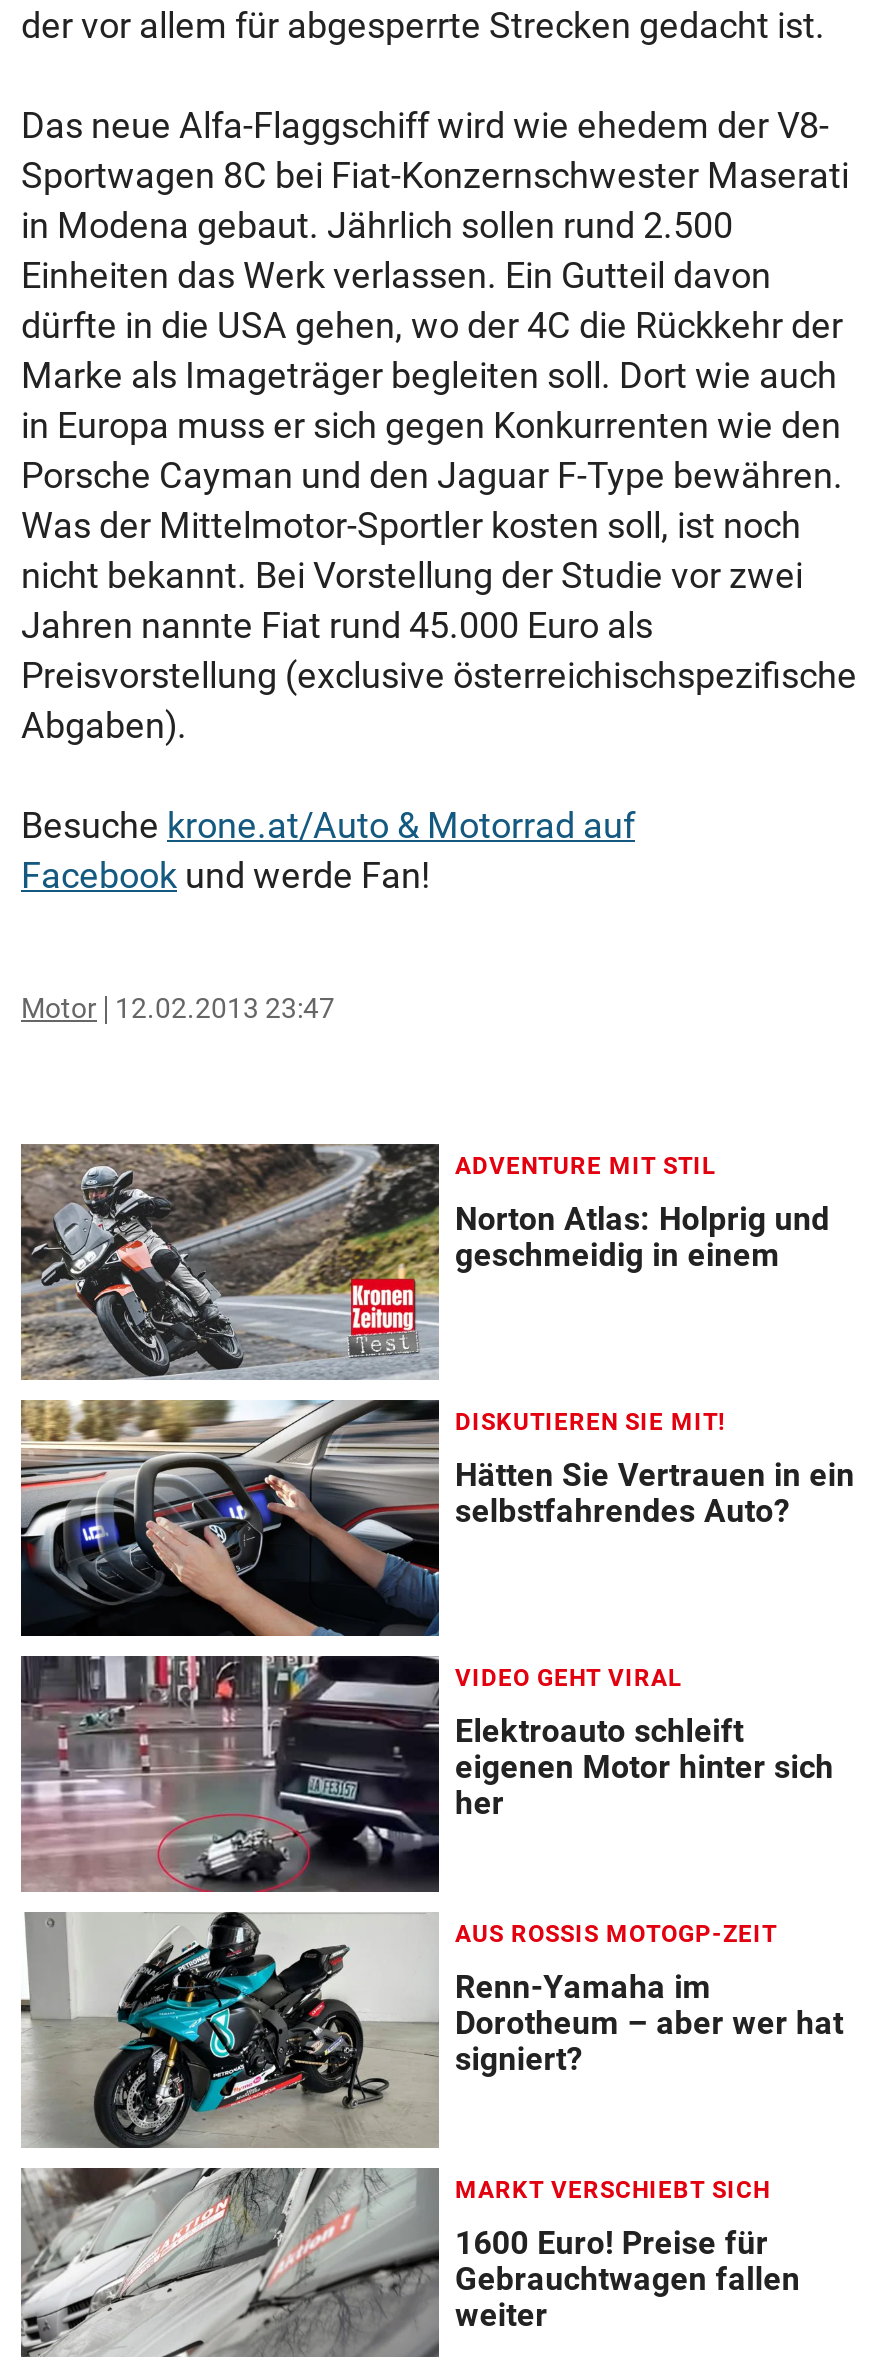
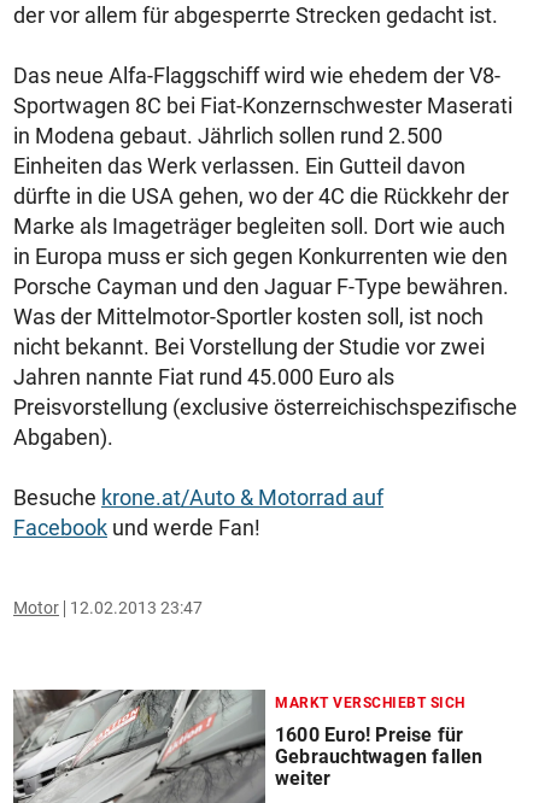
[21,1142,830,1380] [image] | ADVENTURE MIT STIL | Norton Atlas: Holprig und | geschmeidig in einem -> none
[19,1398,855,1638] [image] | DISKUTIEREN SIE MIT! | Hätten Sie Vertrauen in ein | selbstfahrendes Auto? -> none
[21,1654,834,1894] [image] | VIDEO GEHT VIRAL | Elektroauto schleift | eigenen Motor hinter sich | her -> none
[21,1910,843,2148] [image] | AUS ROSSIS MOTOGP-ZEIT | Renn-Yamaha im | Dorotheum – aber wer hat | signiert? -> none

